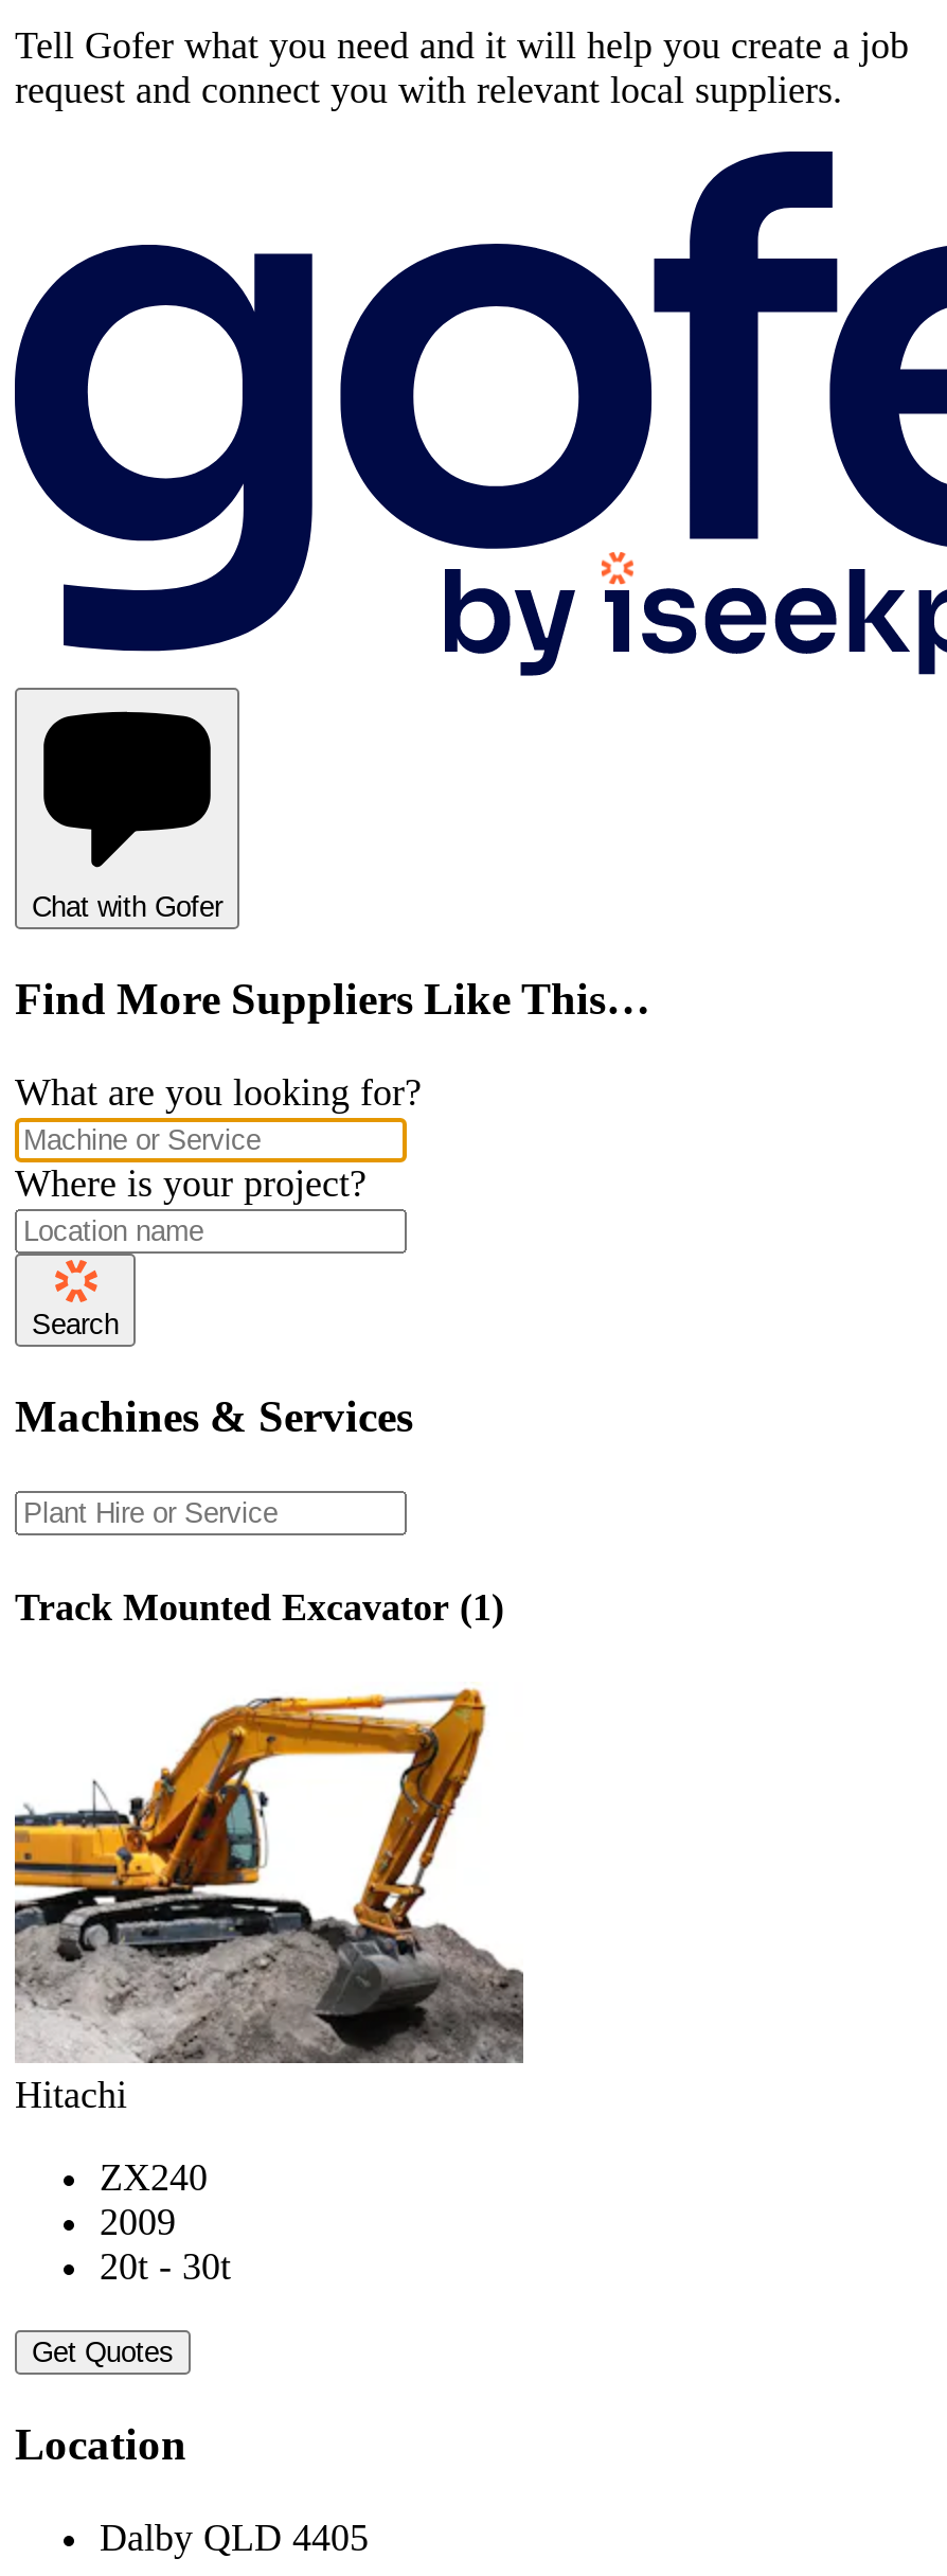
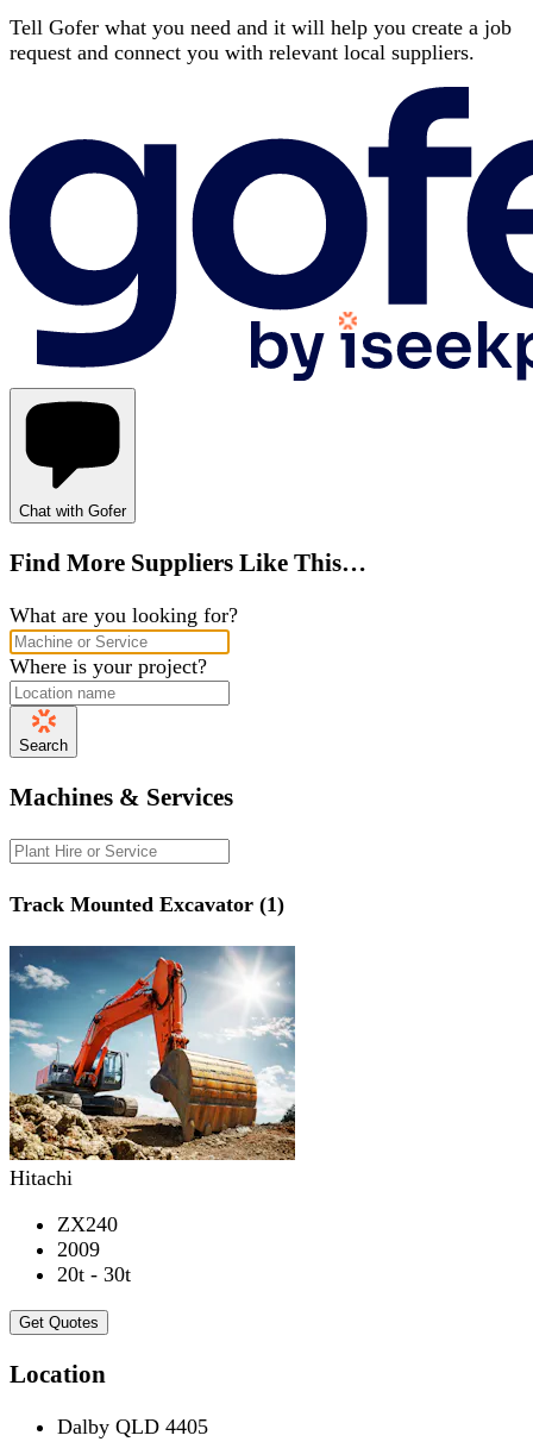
[13,1682,523,2063] [image] -> [8,945,296,1161] [image]

